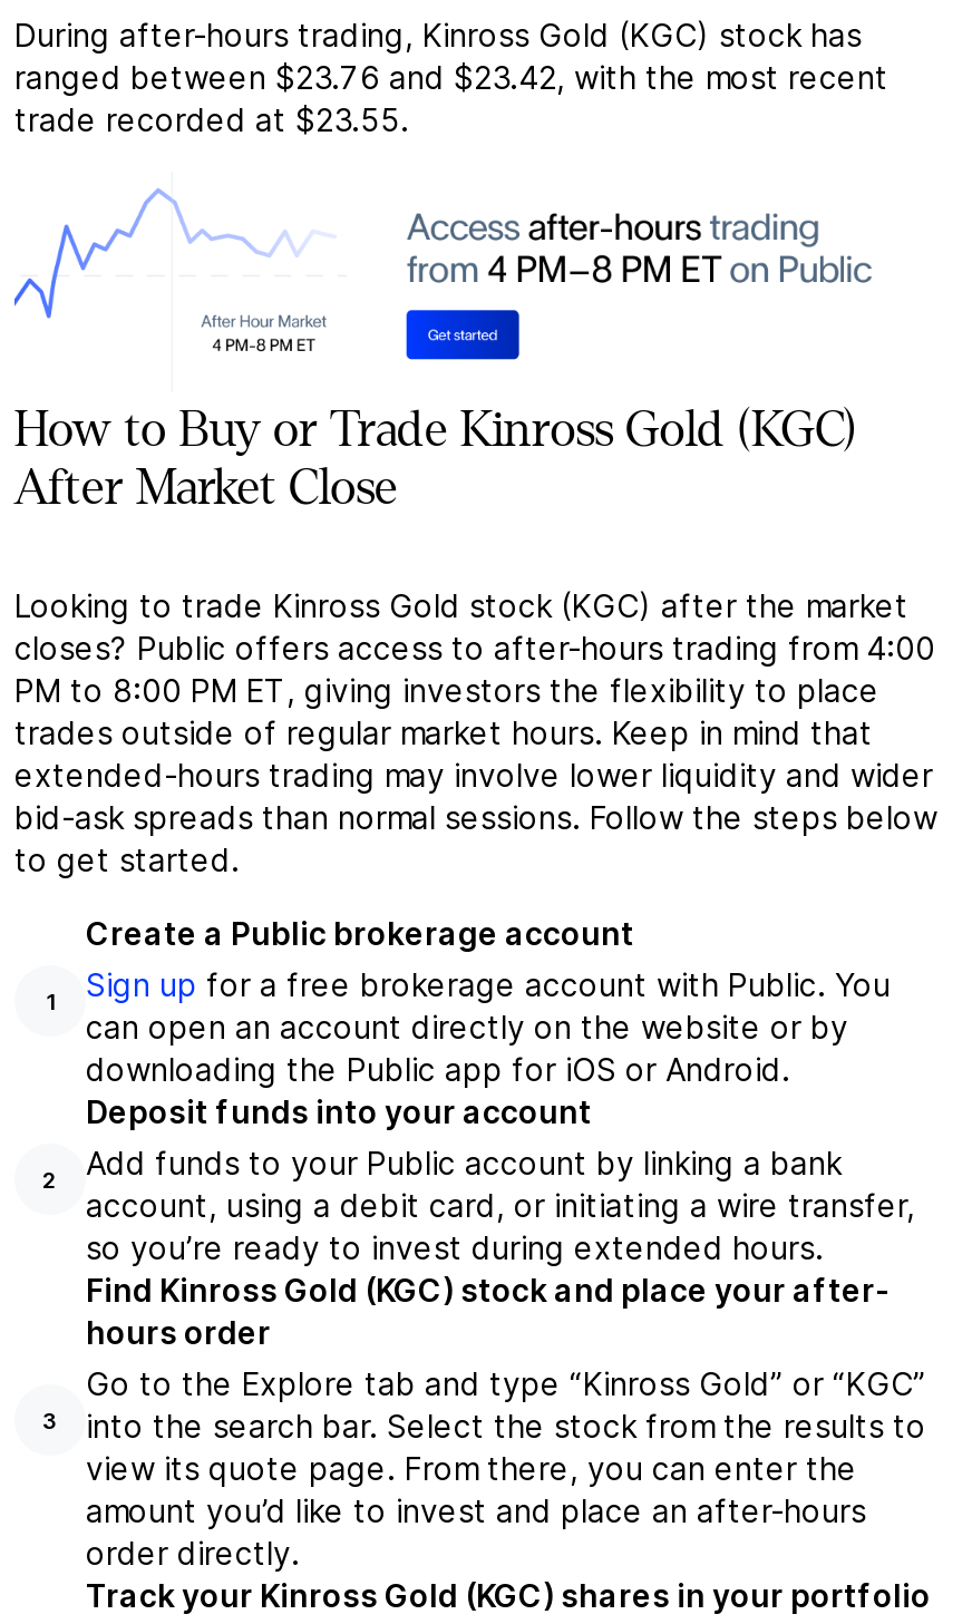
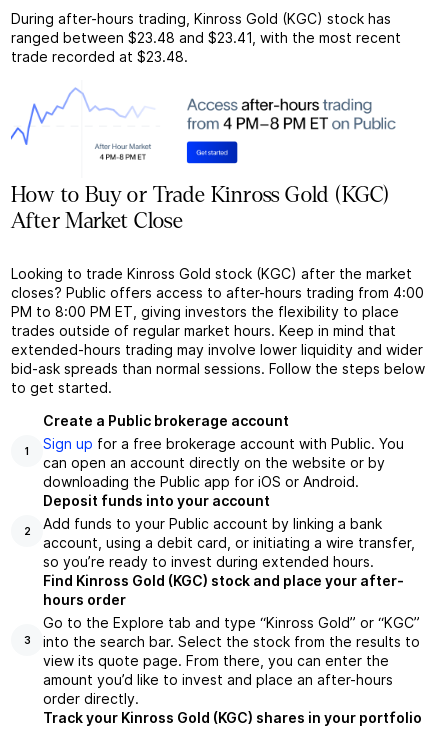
[14,59,888,97] ranged between $23.76 and $23.42, with the most recent -> [11,29,401,46] ranged between $23.48 and $23.41, with the most recent
[14,101,409,139] trade recorded at $23.55. -> [11,48,188,65] trade recorded at $23.48.

